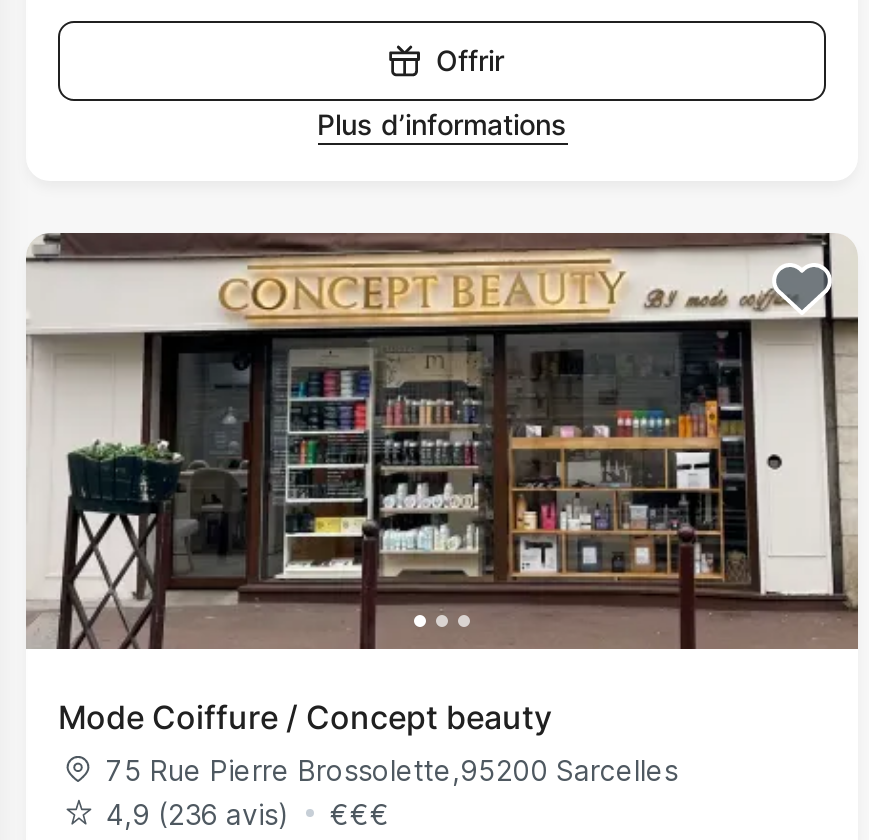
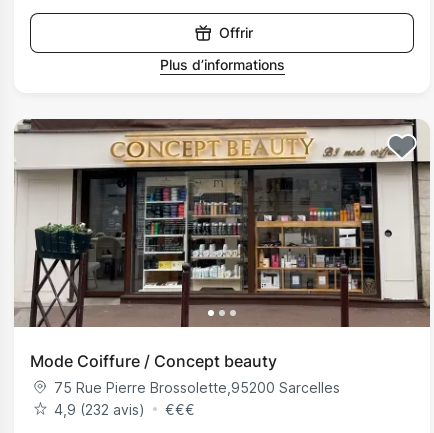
[106,796,290,830] 4,9 (236 avis) -> [54,400,145,417] 4,9 (232 avis)

